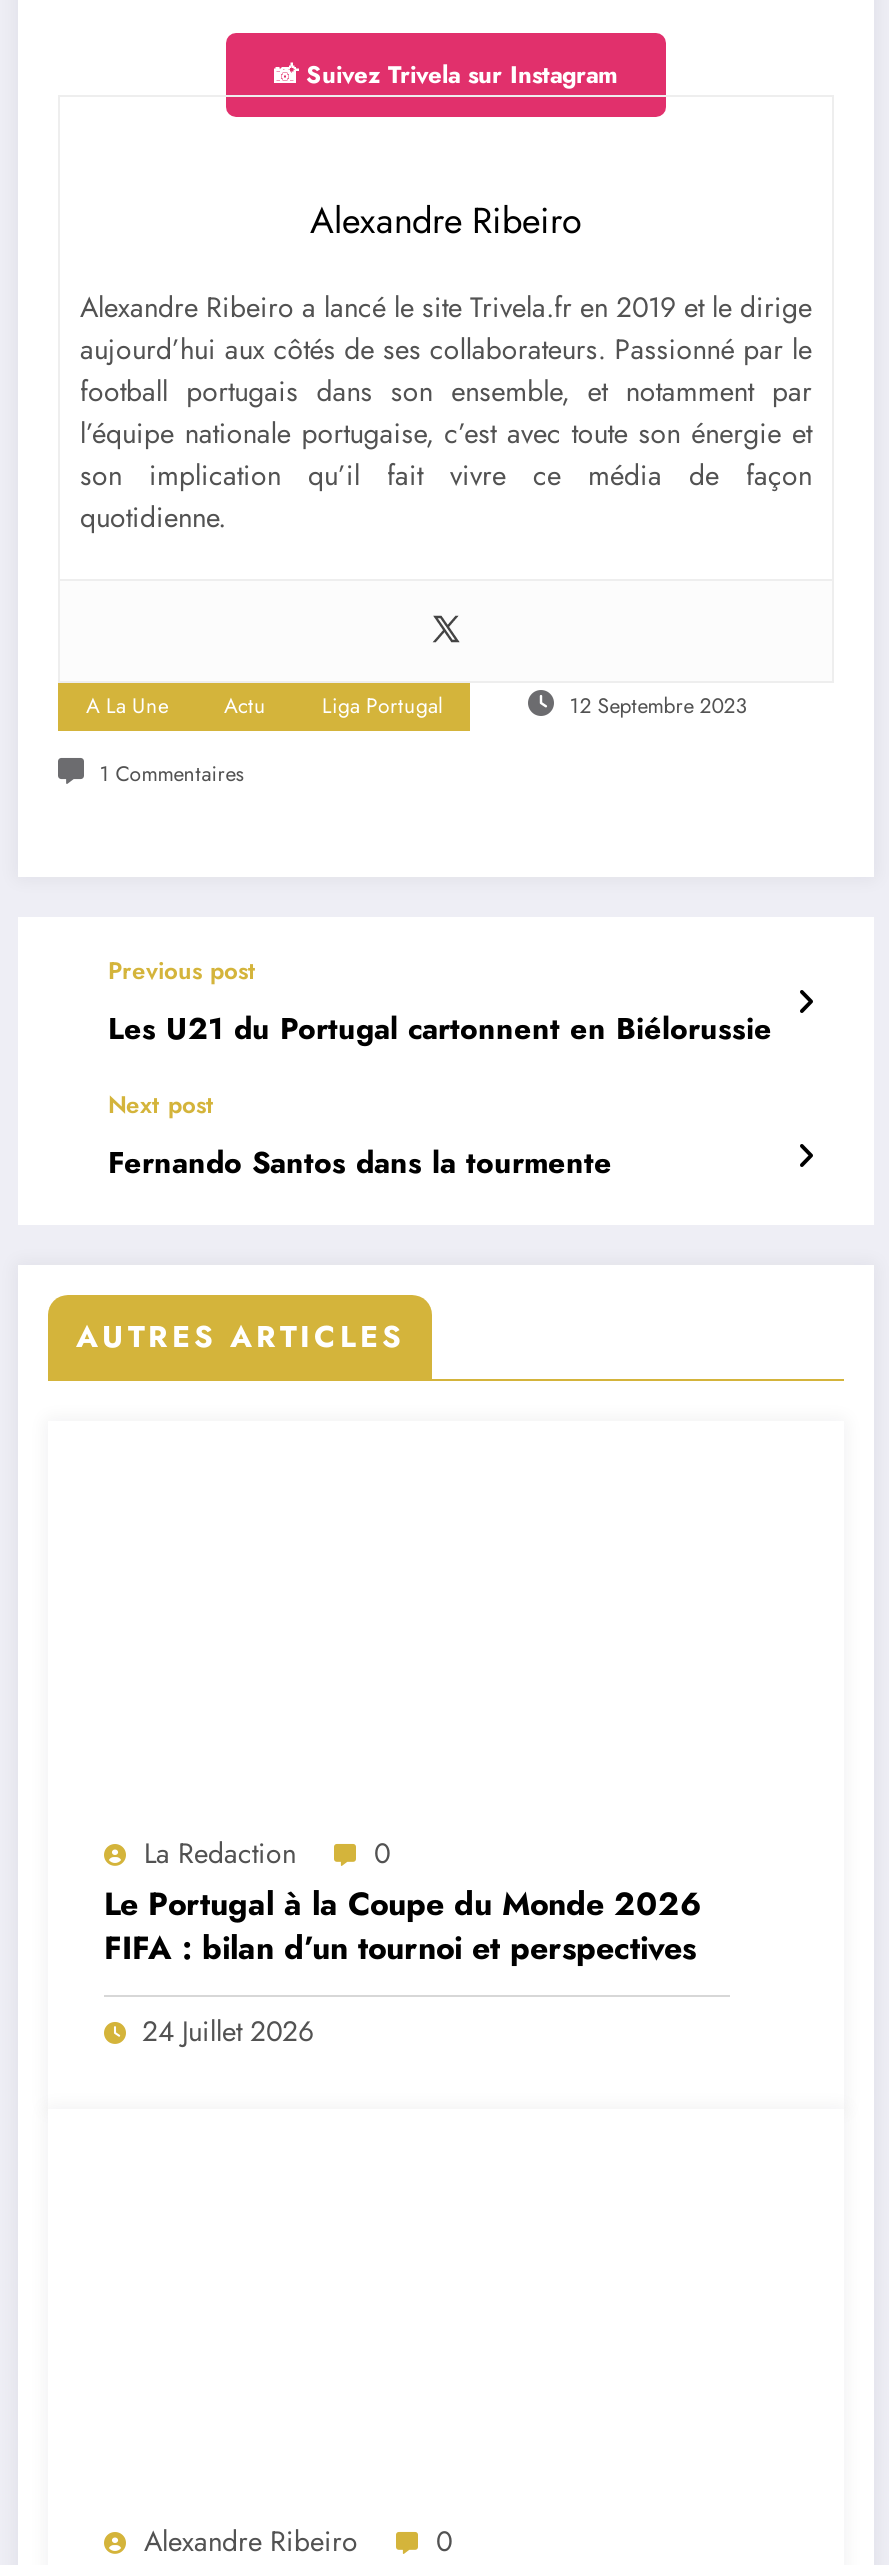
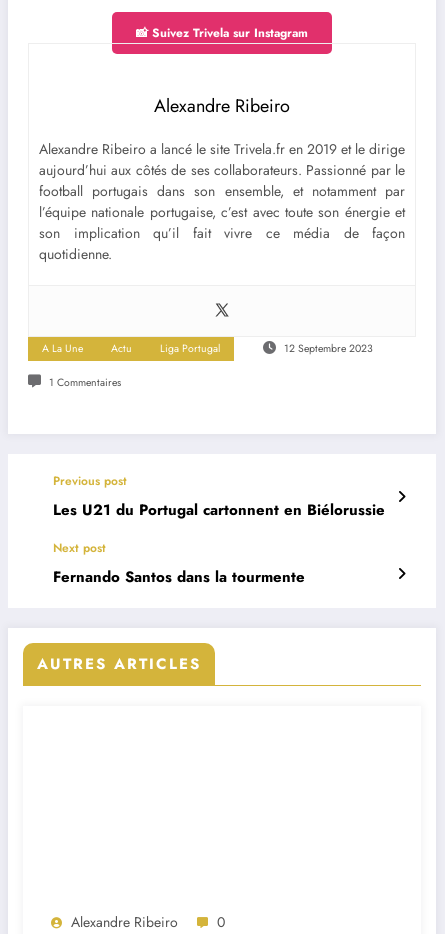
[104,1833,702,2051] La Redaction | 0 | Le Portugal à la Coupe du Monde 2026 | FIFA : bilan d’un tournoi et perspectives | 24 Juillet 2026 -> none

